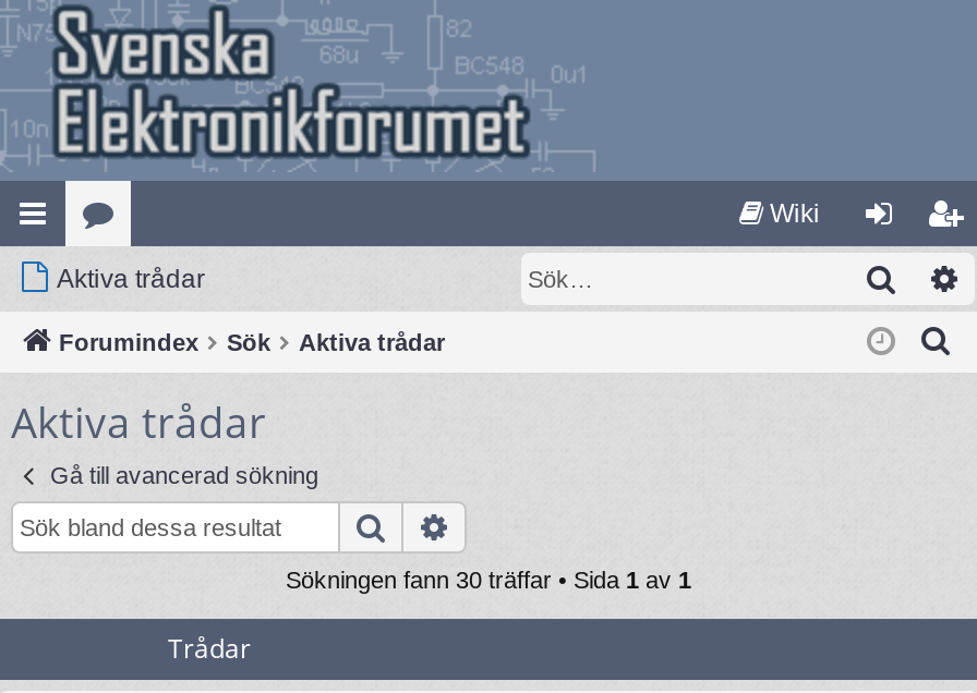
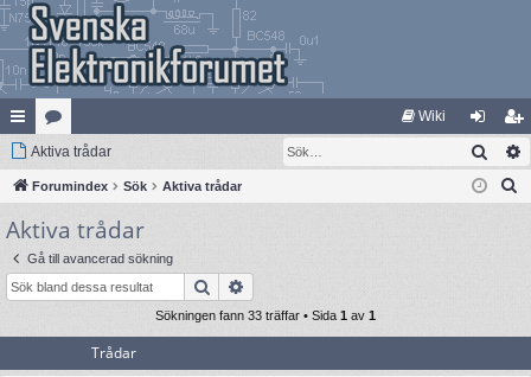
[286,567,691,593] Sökningen fann 30 träffar • Sida 1 av 1 -> [155,309,376,323] Sökningen fann 33 träffar • Sida 1 av 1

